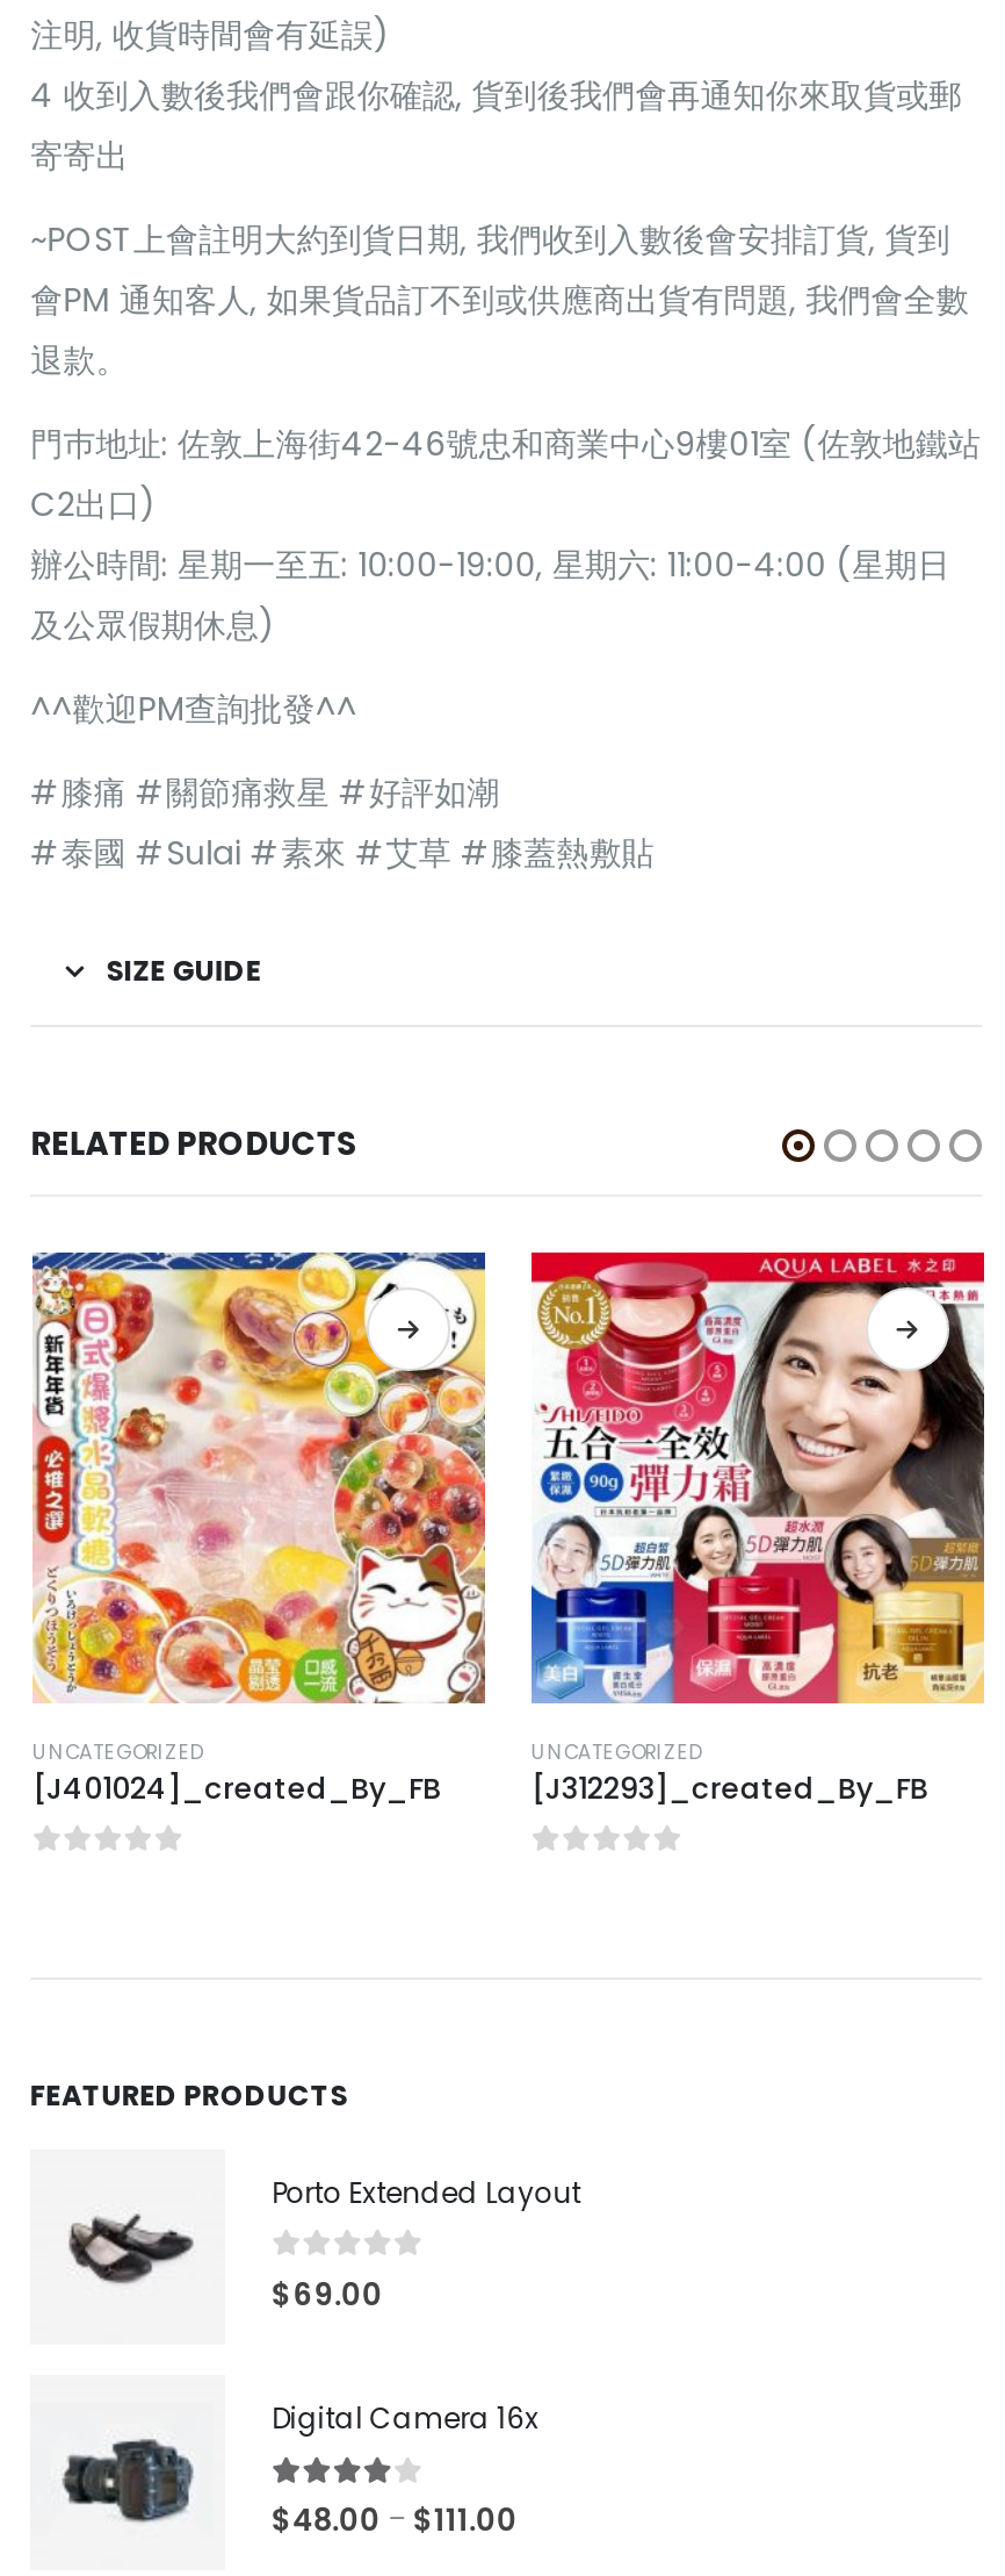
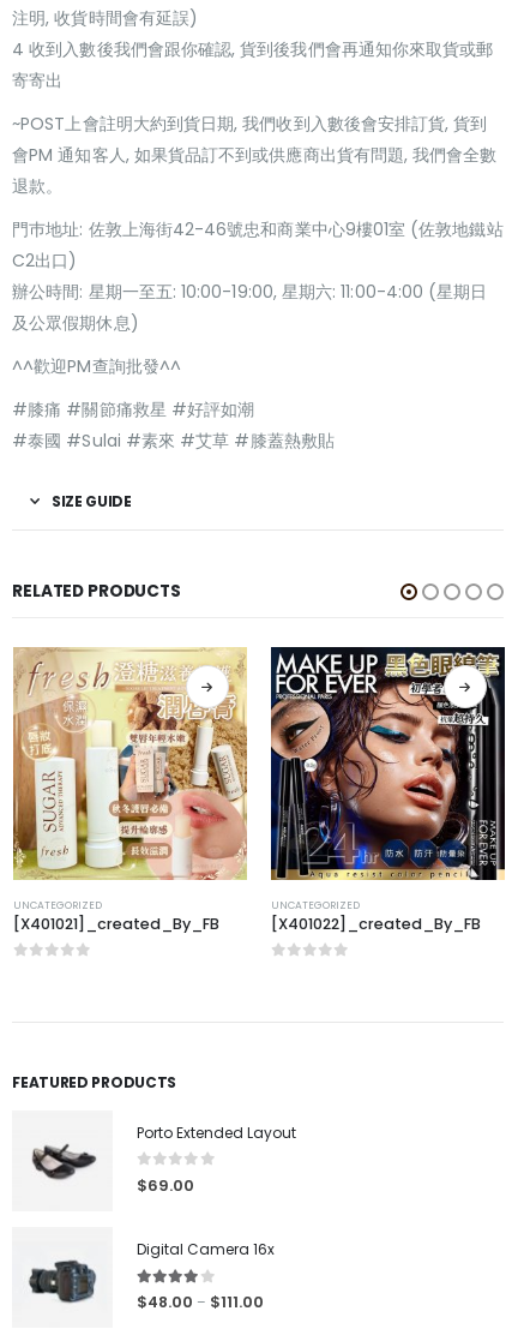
[30,1250,487,1808] [image] | [J401024]_created_By_FB -> [12,646,247,934] [image] | [X401021]_created_By_FB
[529,1250,986,1808] [image] | [J312293]_created_By_FB -> [270,646,506,934] [image] | [X401022]_created_By_FB

